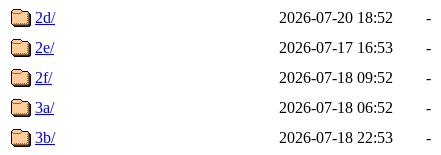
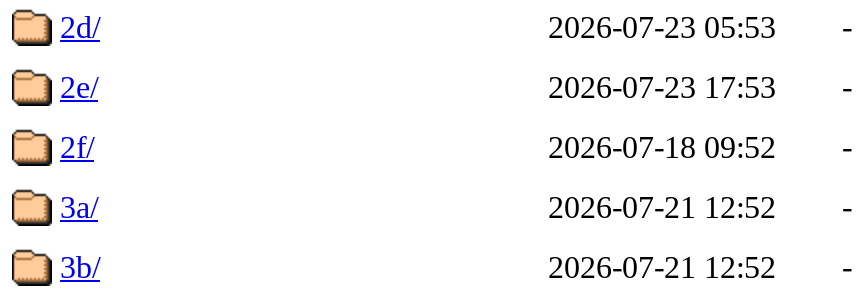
[279,9,393,26] 2026-07-20 18:52 -> [548,10,776,44] 2026-07-23 05:53
[279,39,393,56] 2026-07-17 16:53 -> [548,70,776,104] 2026-07-23 17:53
[279,99,393,116] 2026-07-18 06:52 -> [548,190,776,224] 2026-07-21 12:52
[279,129,393,146] 2026-07-18 22:53 -> [548,250,776,284] 2026-07-21 12:52

